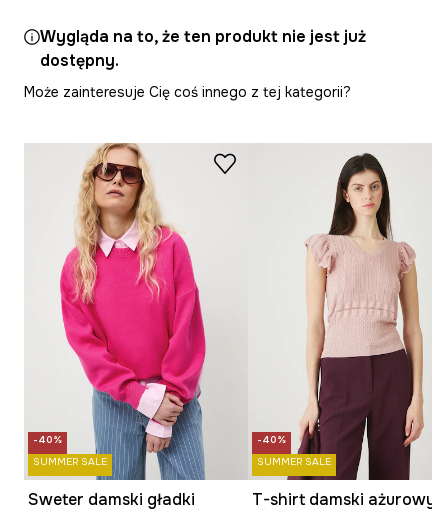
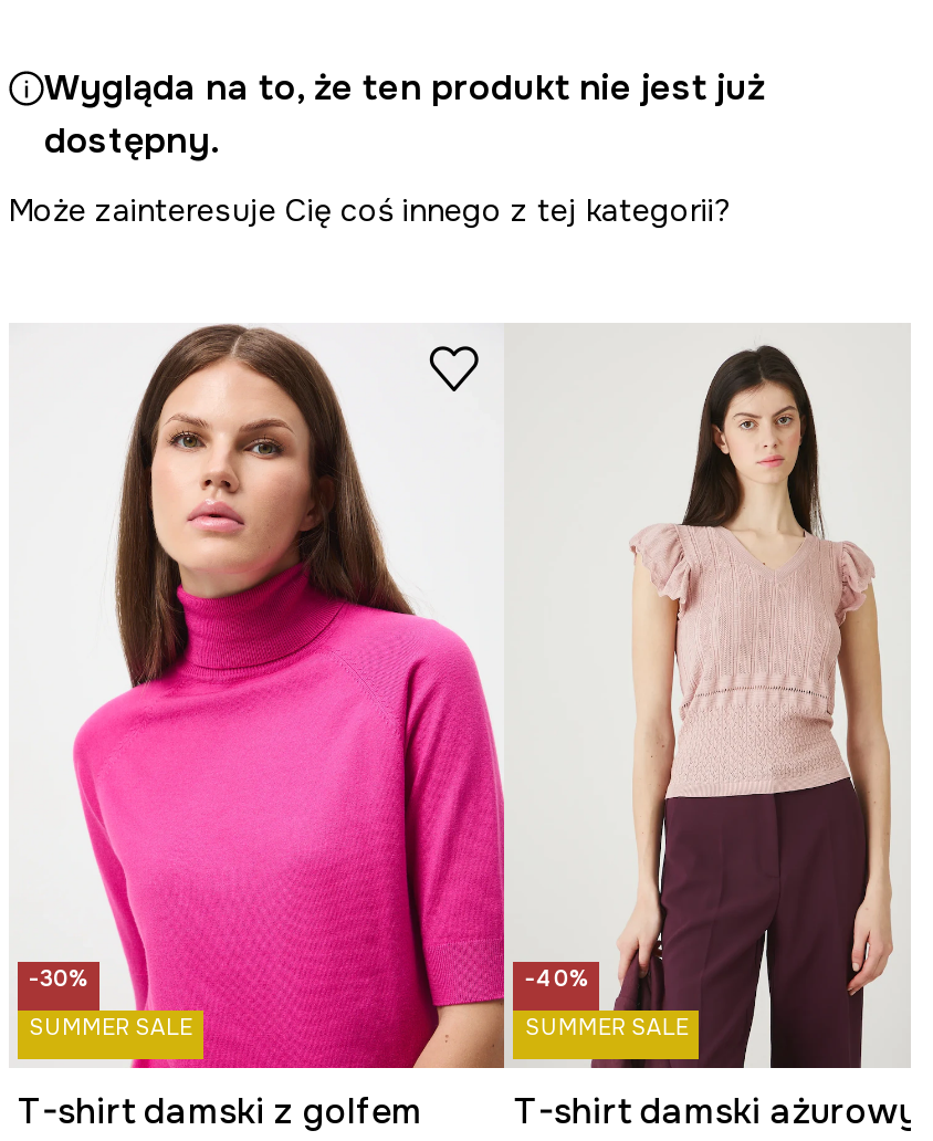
[33,143,248,481] [image] | -40% -> [29,323,506,1070] [image] | -30%
[28,489,195,510] Sweter damski gładki -> [18,1087,422,1133] T-shirt damski z golfem

